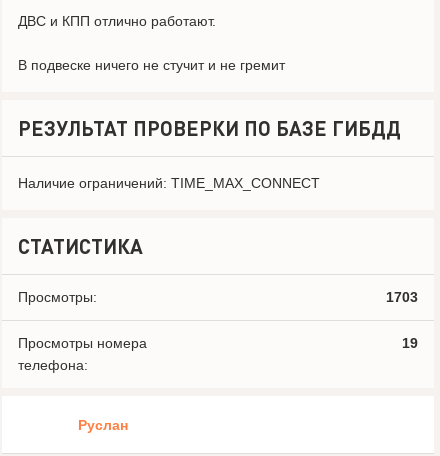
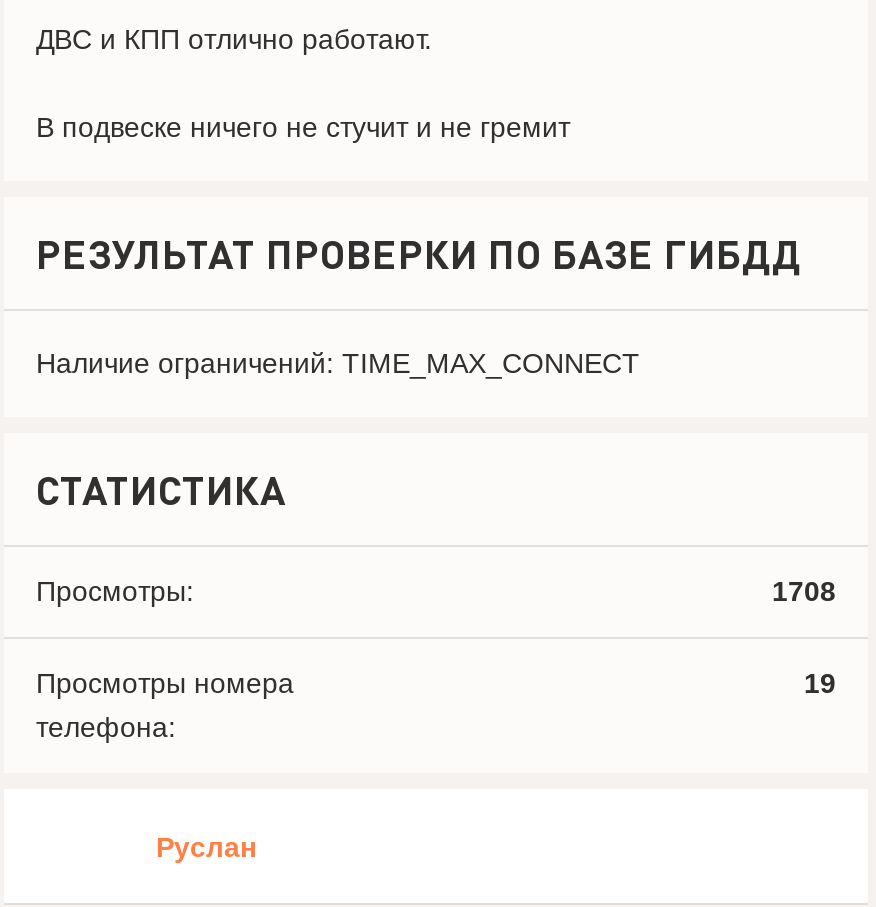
[386,289,418,305] 1703 -> [772,575,836,607] 1708

